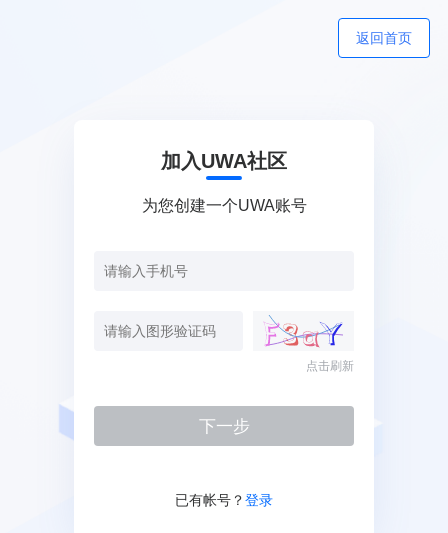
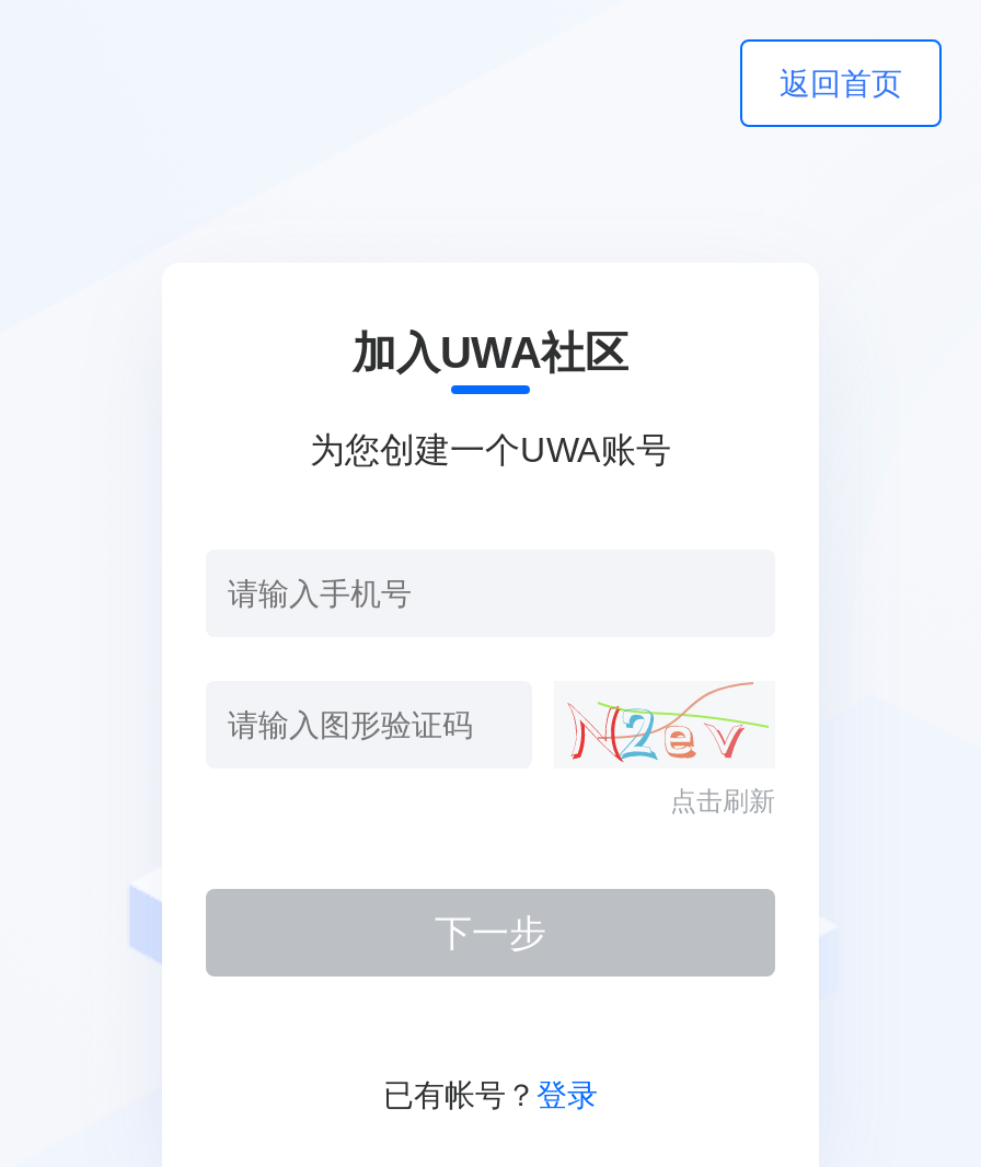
[260,312,350,348] [image] -> [567,681,771,764] [image]

